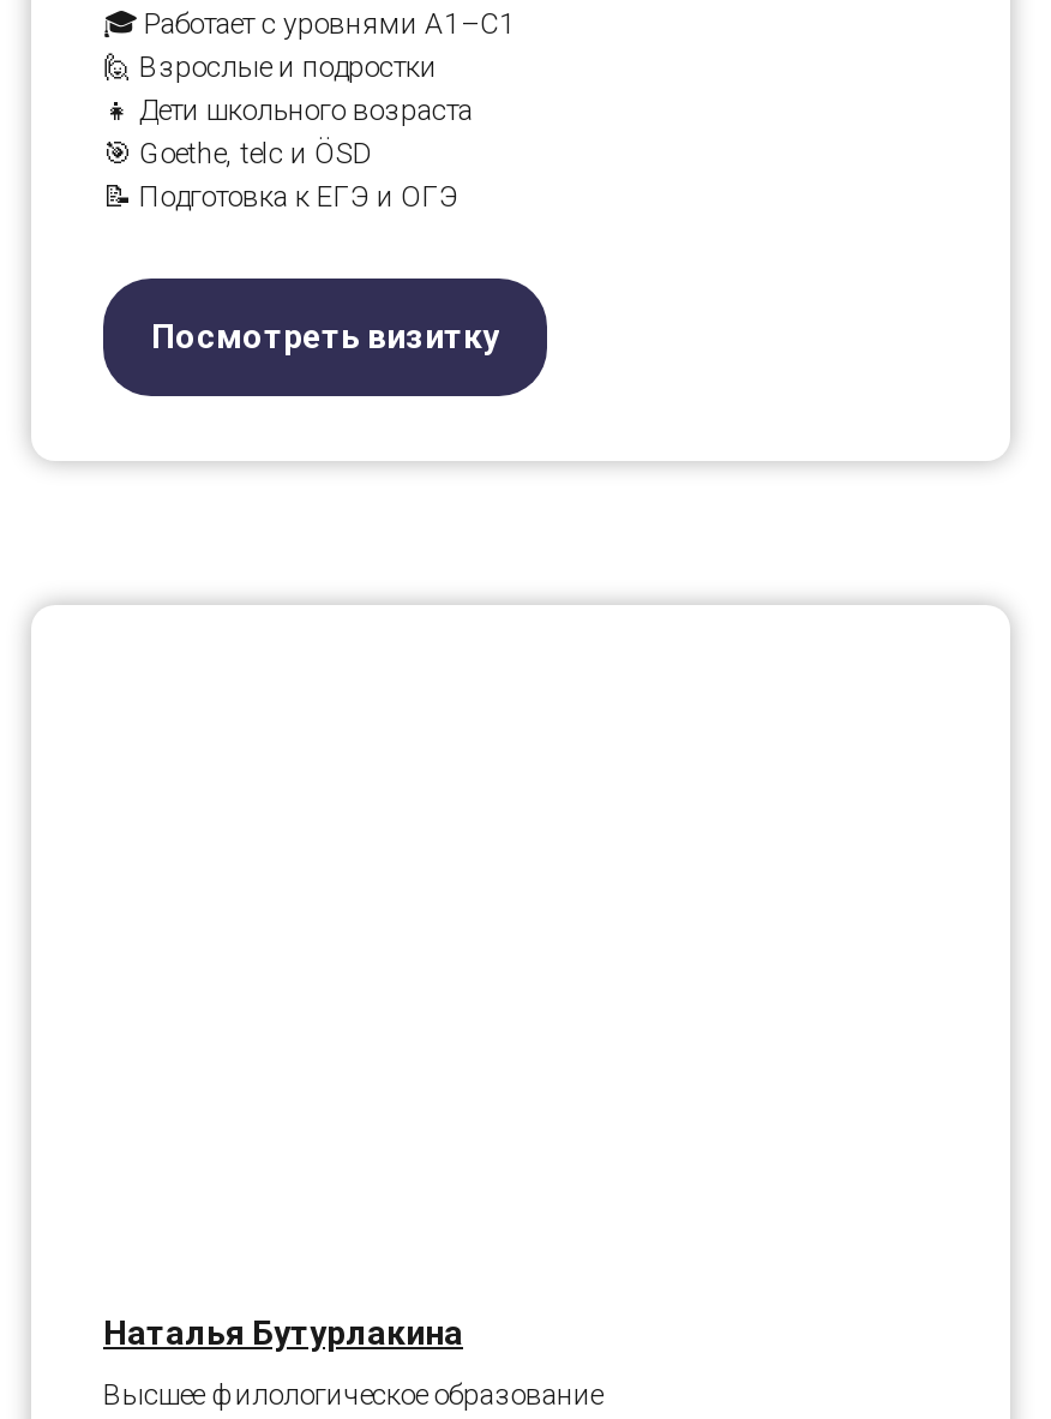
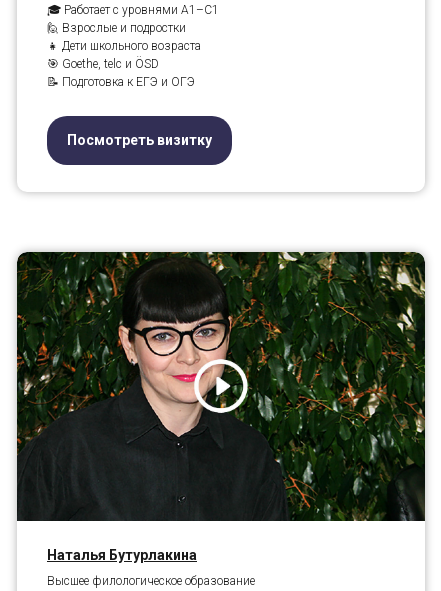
none -> [16,251,426,522] [image]

